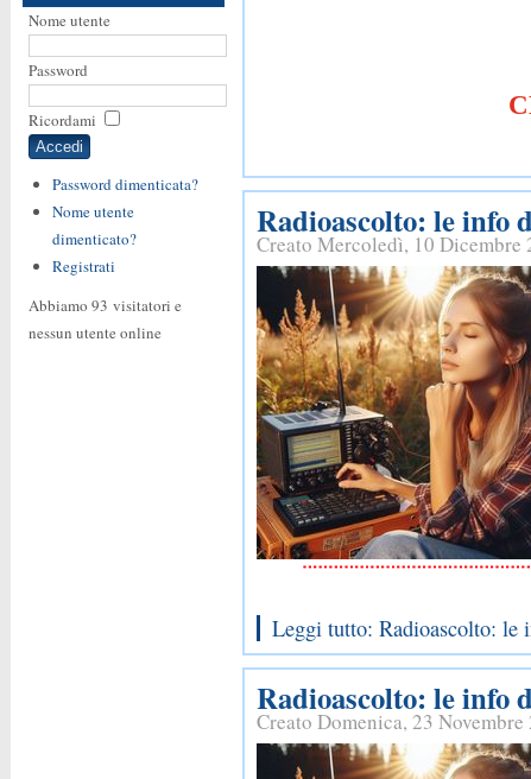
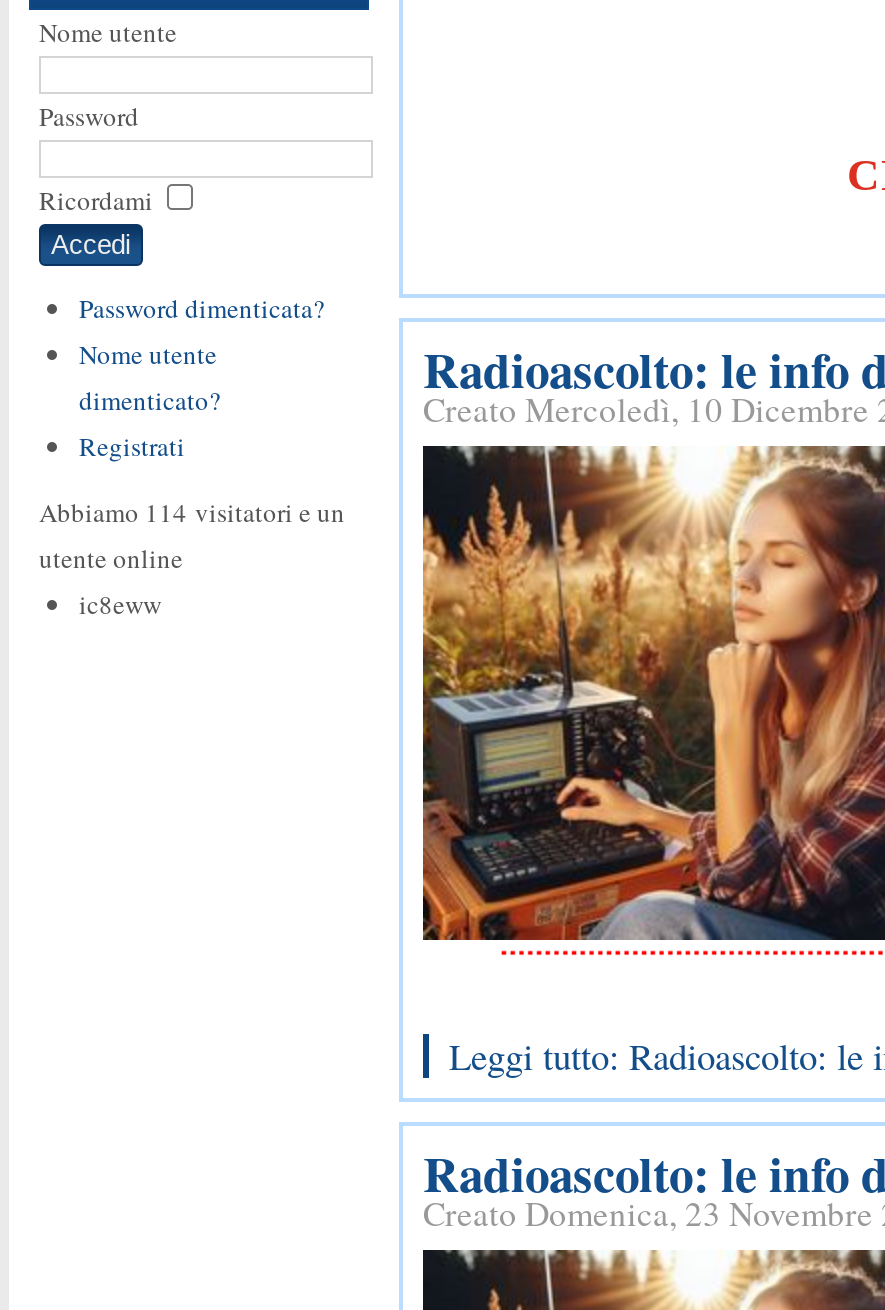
[29,294,182,343] Abbiamo 93 visitatori e | nessun utente online -> [39,494,345,622] Abbiamo 114 visitatori e un | utente online | ic8eww

